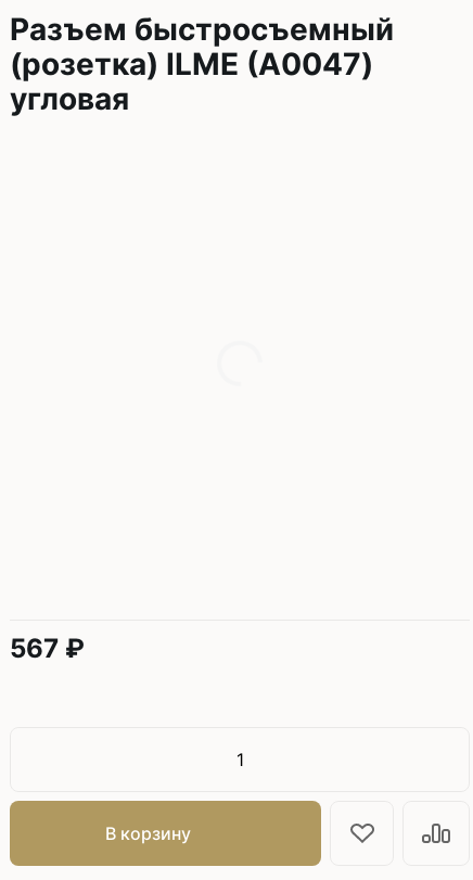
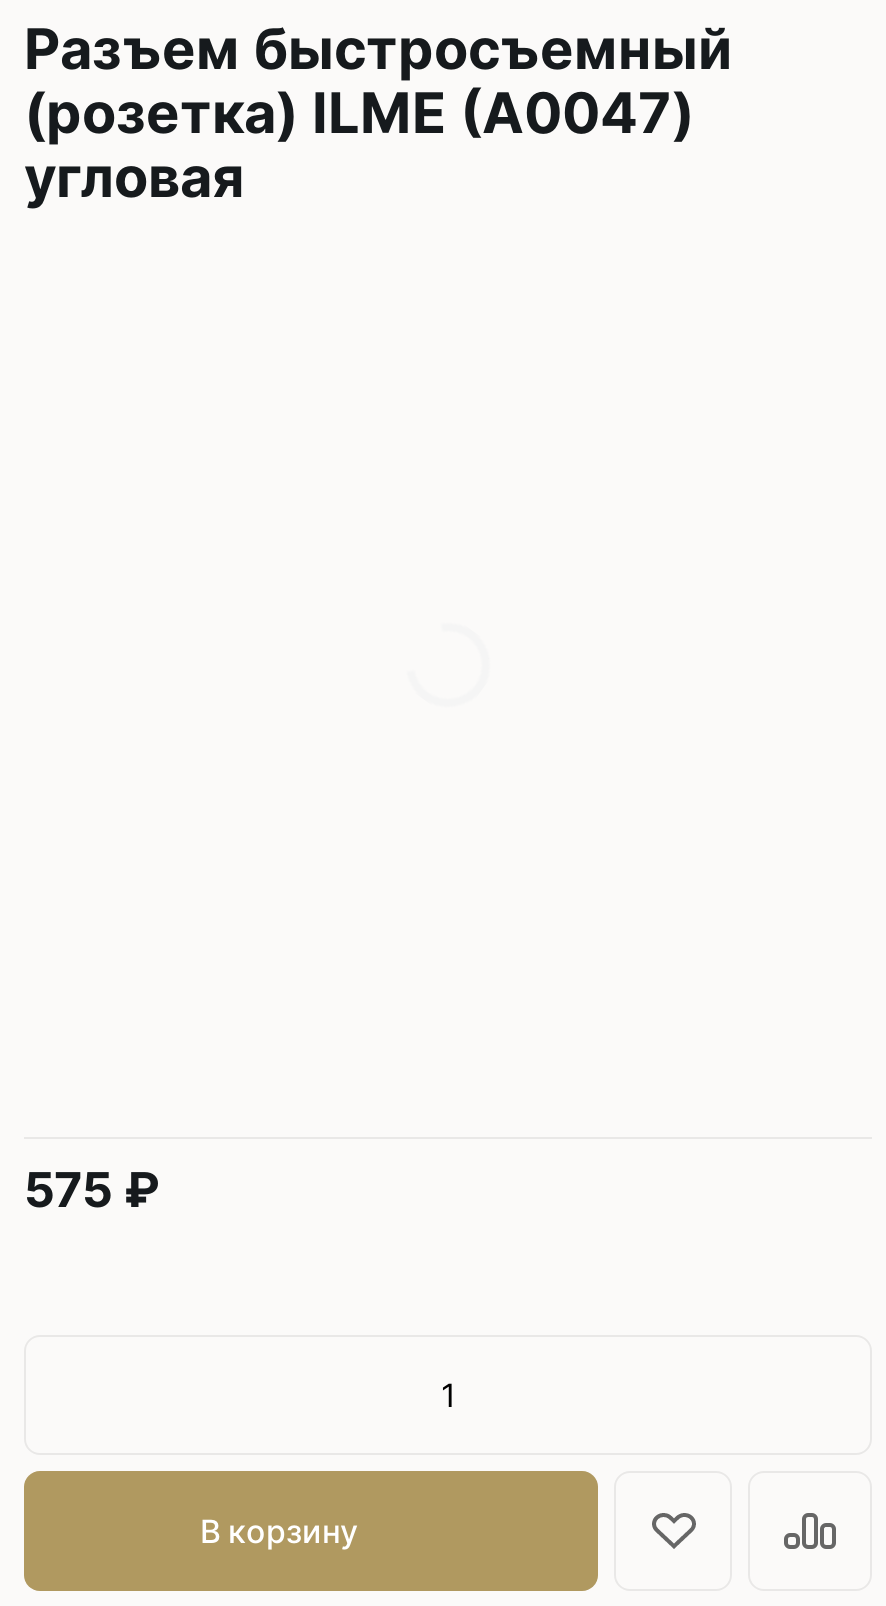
[10,633,85,664] 567 ₽ -> [24,1161,160,1219] 575 ₽

